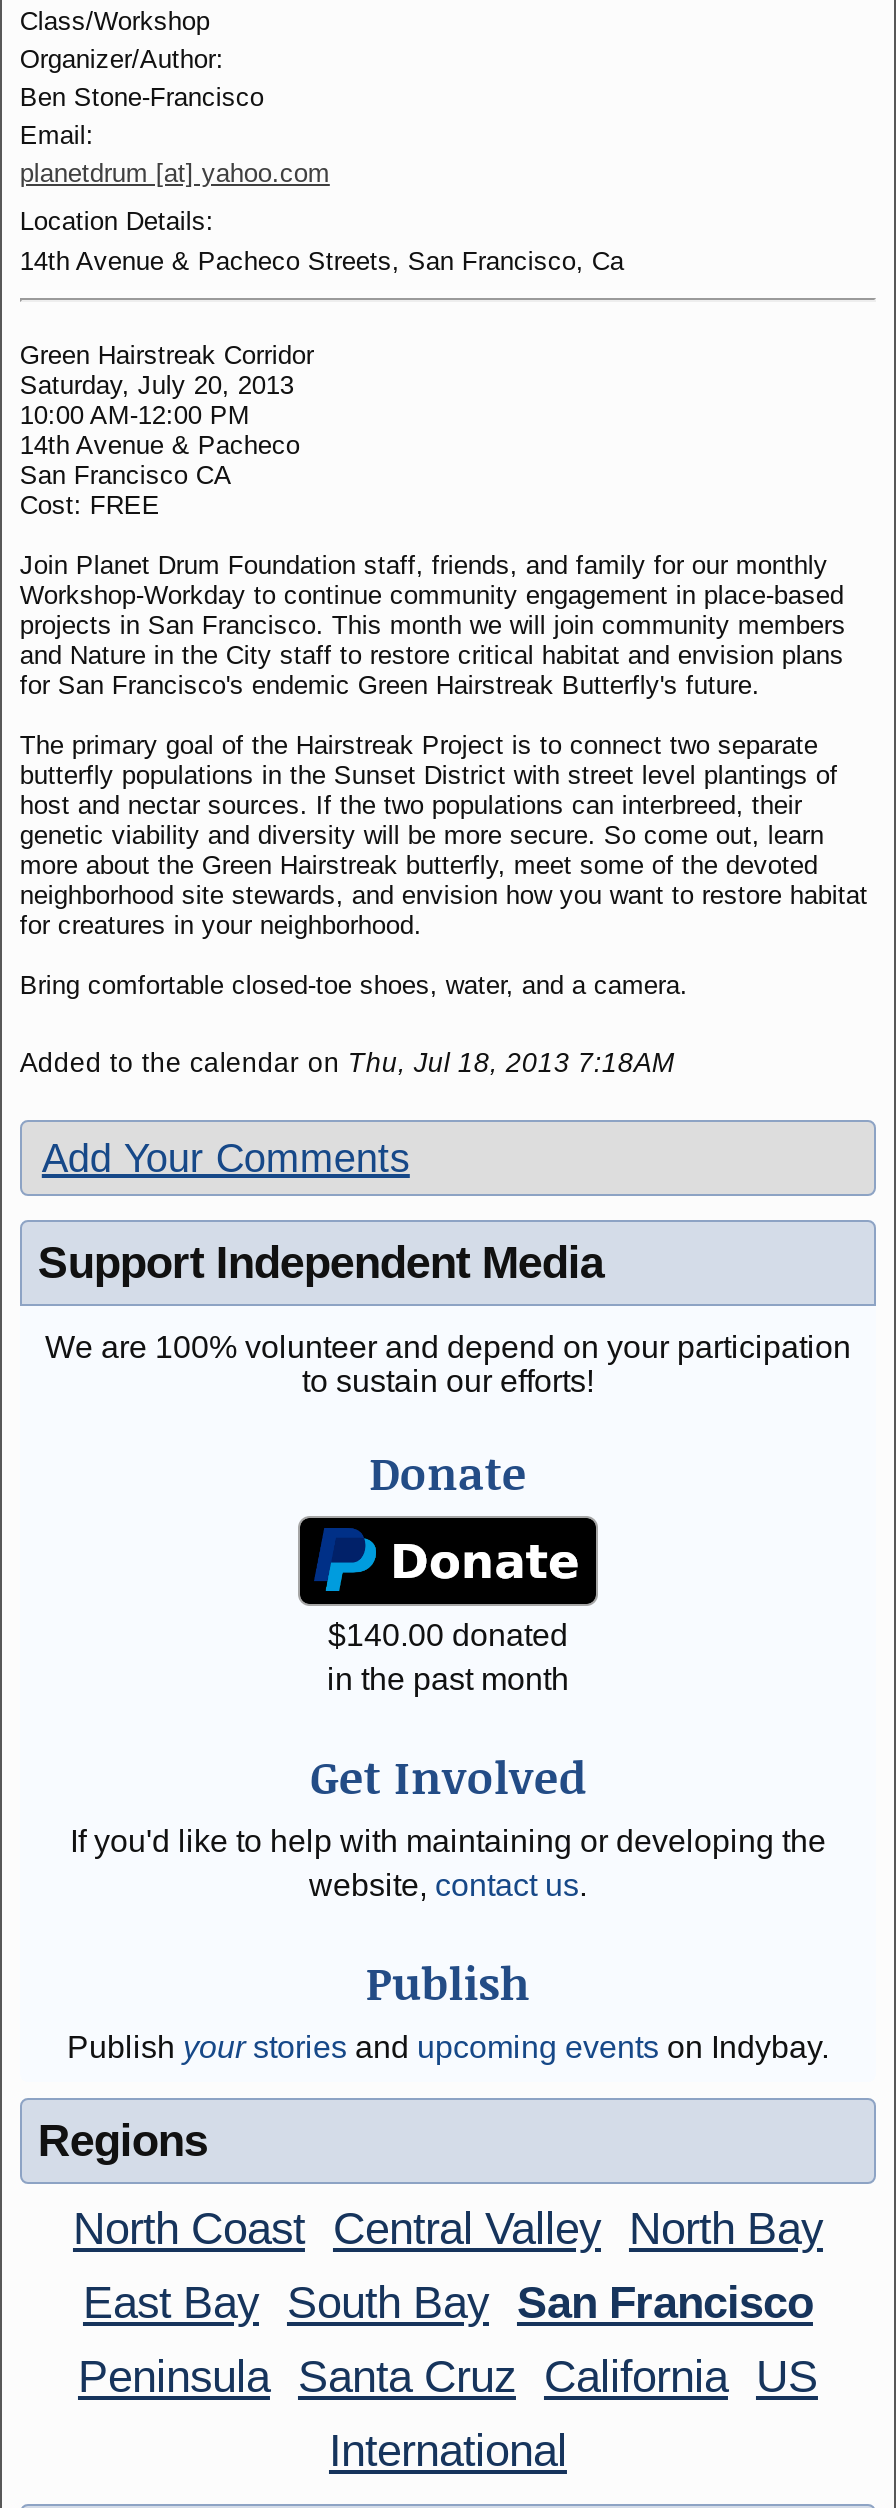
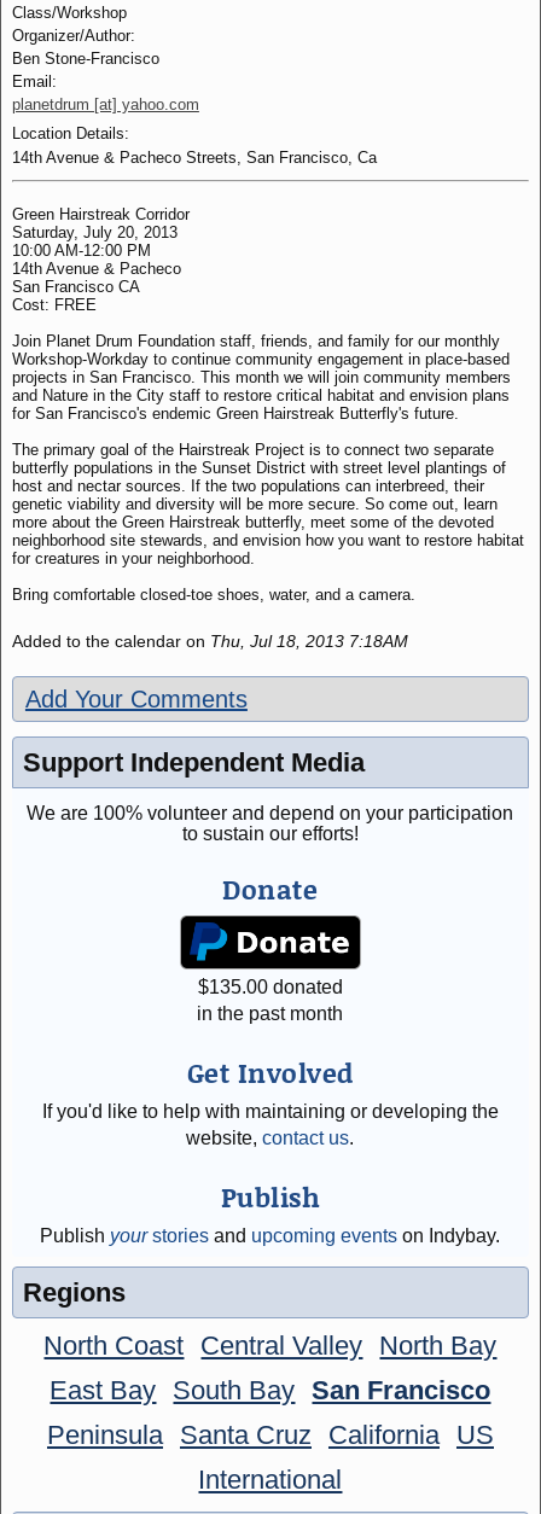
[328,1617,568,1651] $140.00 donated -> [198,976,343,997] $135.00 donated

